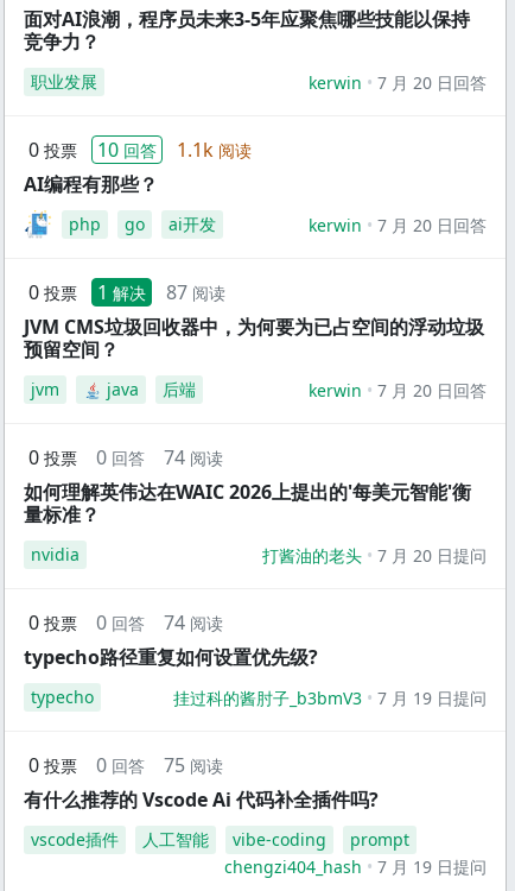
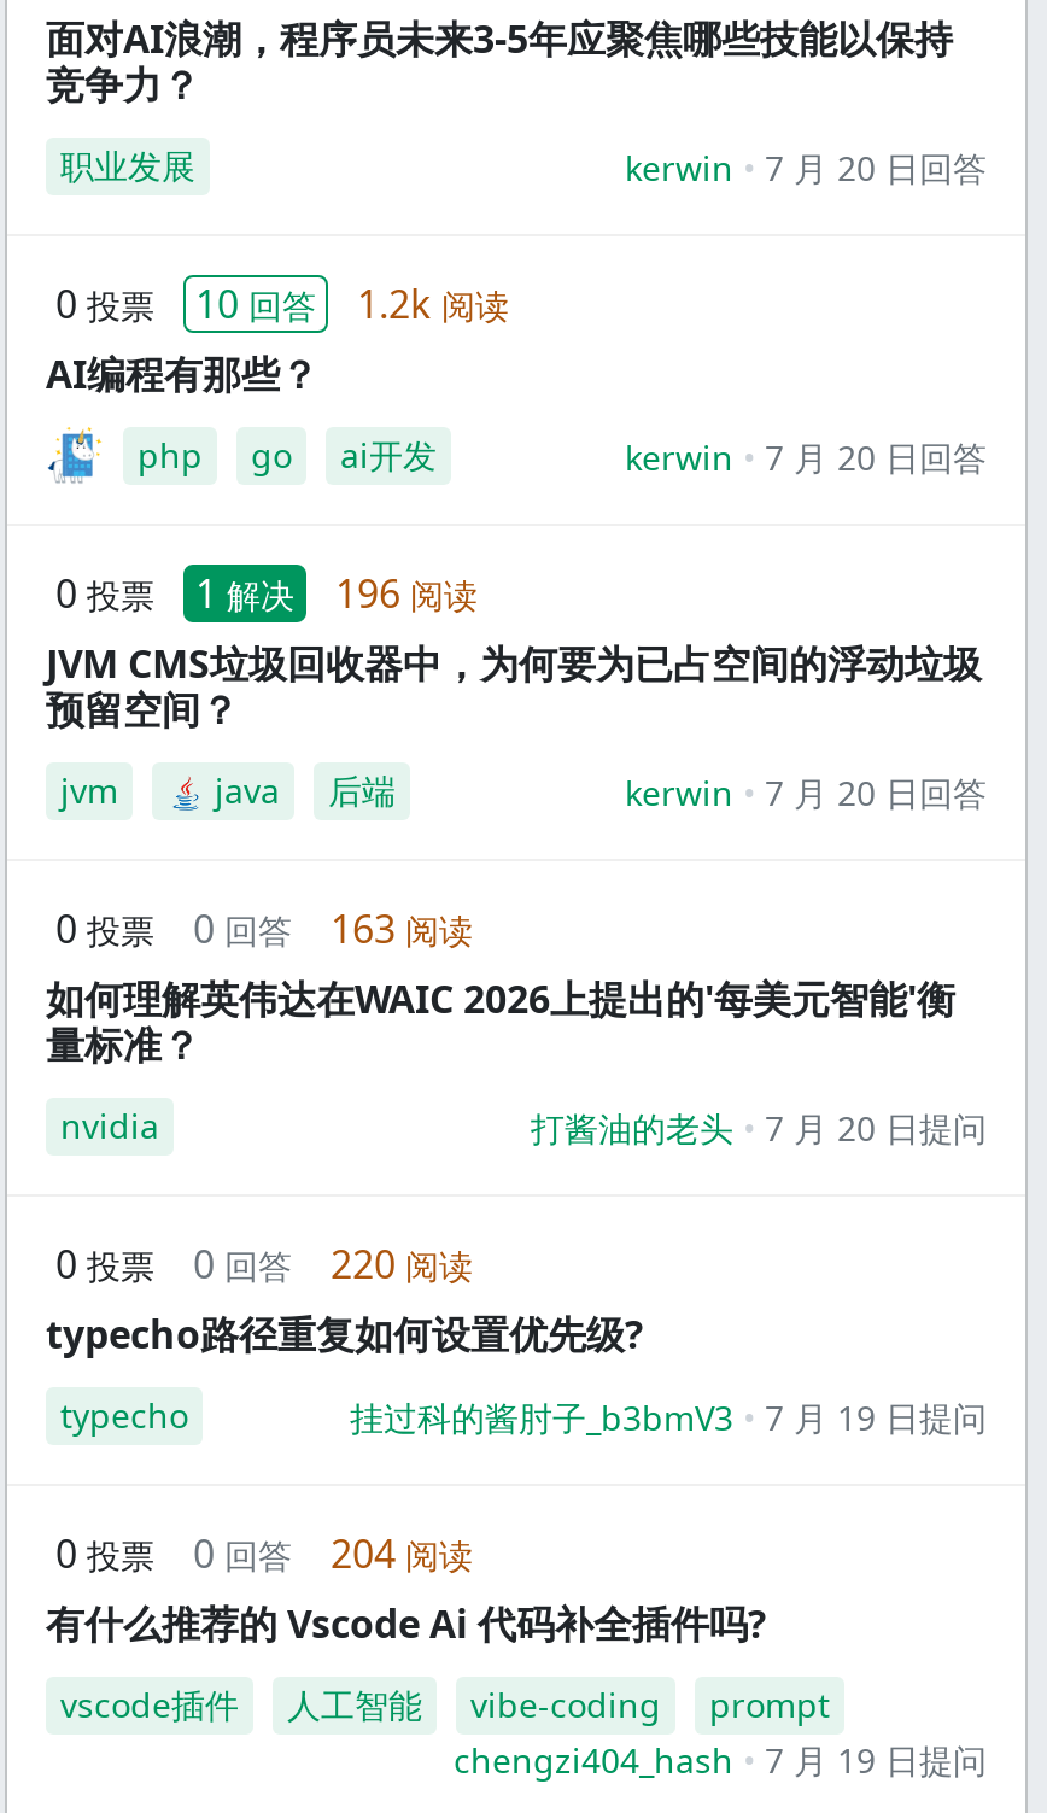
[28,137,252,163] 0 投票 10 回答 1.1k 阅读 -> [55,277,509,331] 0 投票 10 回答 1.2k 阅读
[28,279,225,305] 0 投票 1 解决 87 阅读 -> [55,567,478,620] 0 投票 1 解决 196 阅读
[28,444,223,470] 0 投票 0 回答 74 阅读 -> [55,902,473,955] 0 投票 0 回答 163 阅读
[28,609,223,636] 0 投票 0 回答 74 阅读 -> [55,1238,473,1291] 0 投票 0 回答 220 阅读
[28,752,223,778] 0 投票 0 回答 75 阅读 -> [55,1527,473,1580] 0 投票 0 回答 204 阅读

